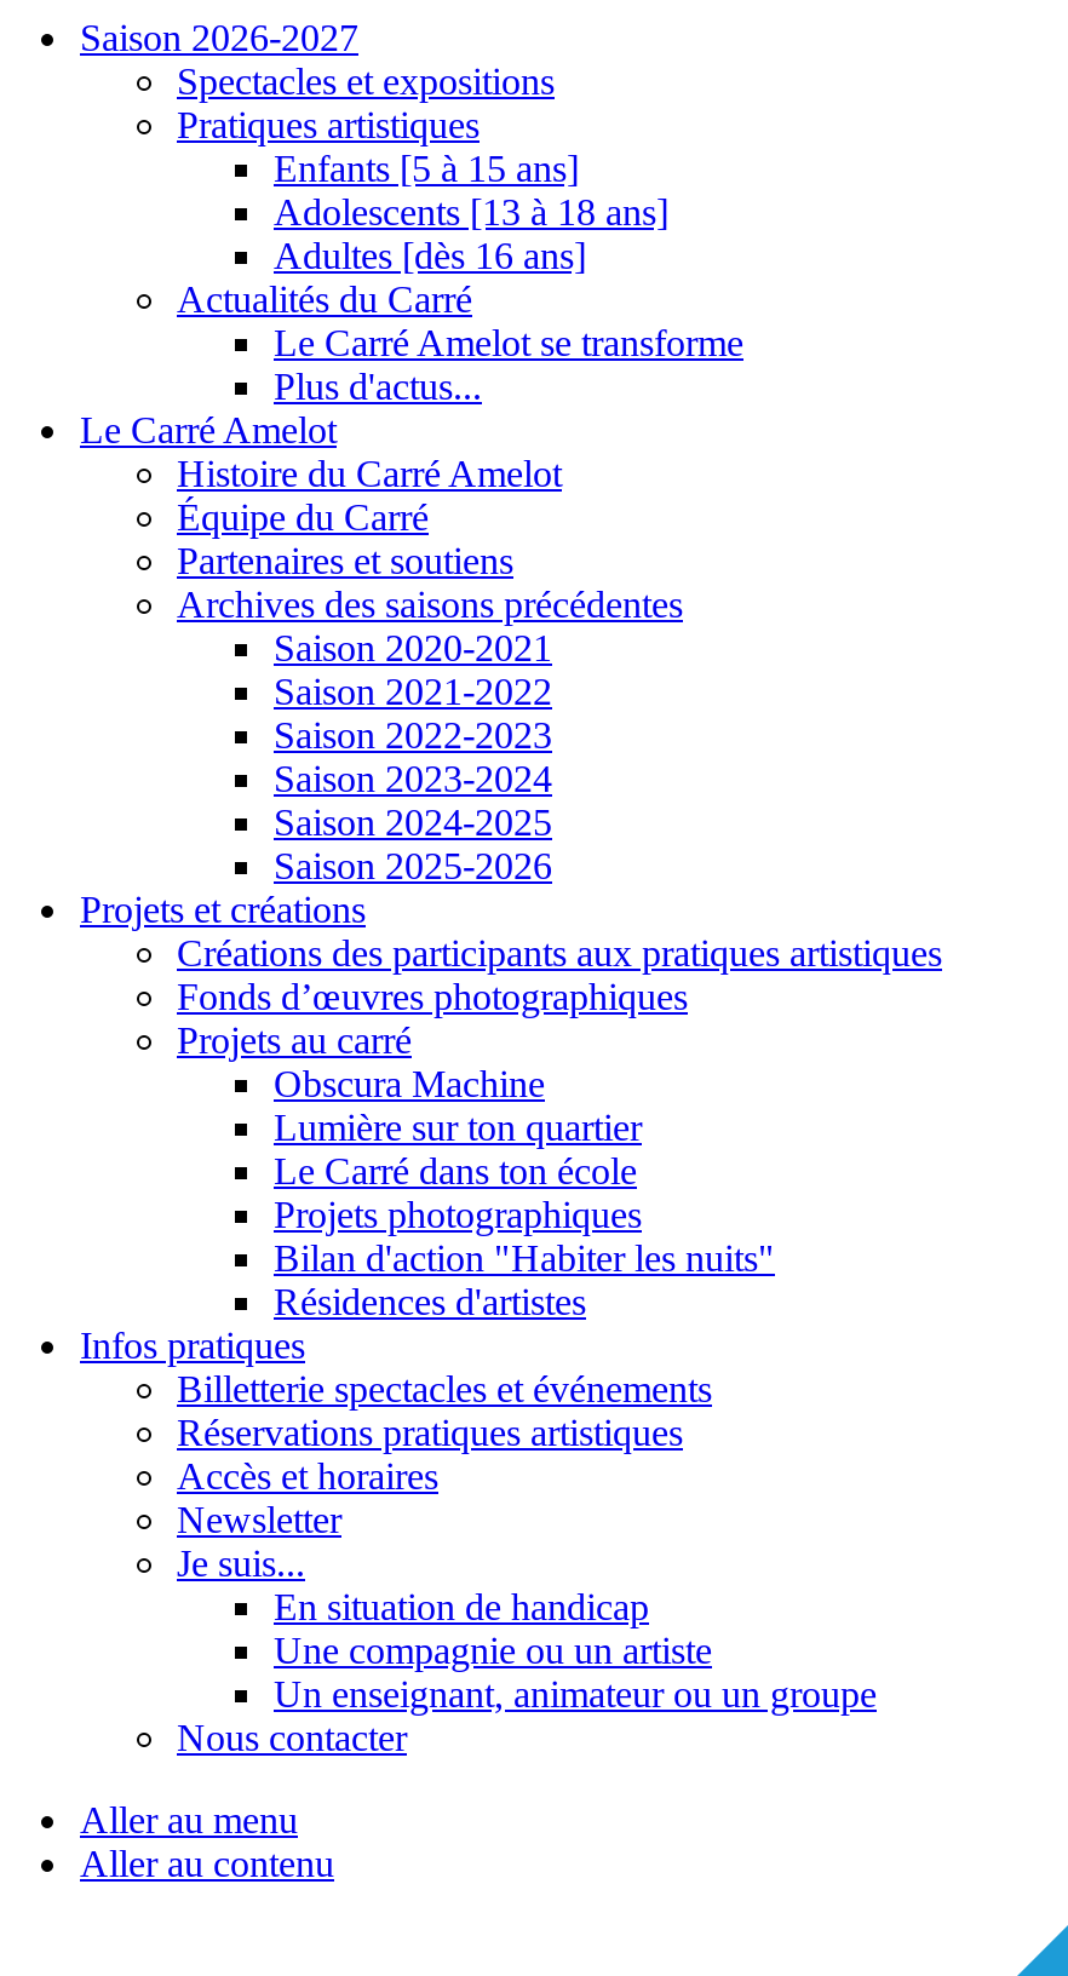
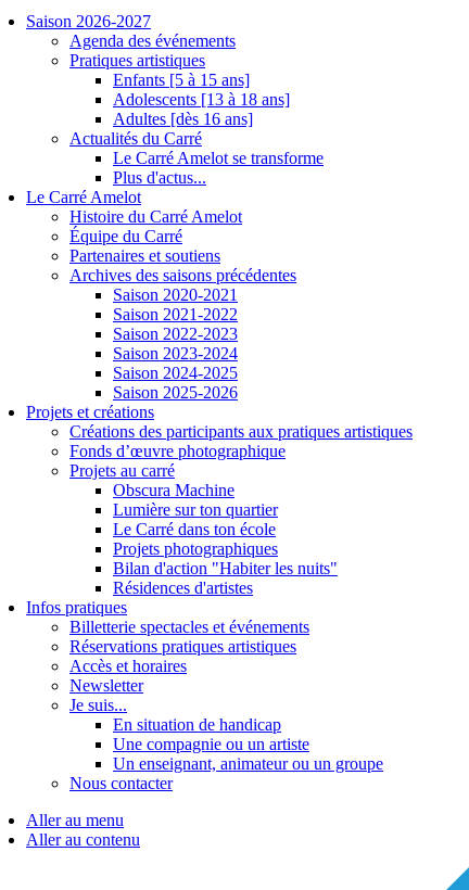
[177,61,555,102] Spectacles et expositions -> [69,31,236,50] Agenda des événements
[177,976,688,1017] Fonds d’œuvres photographiques -> [69,442,286,460] Fonds d’œuvre photographique

